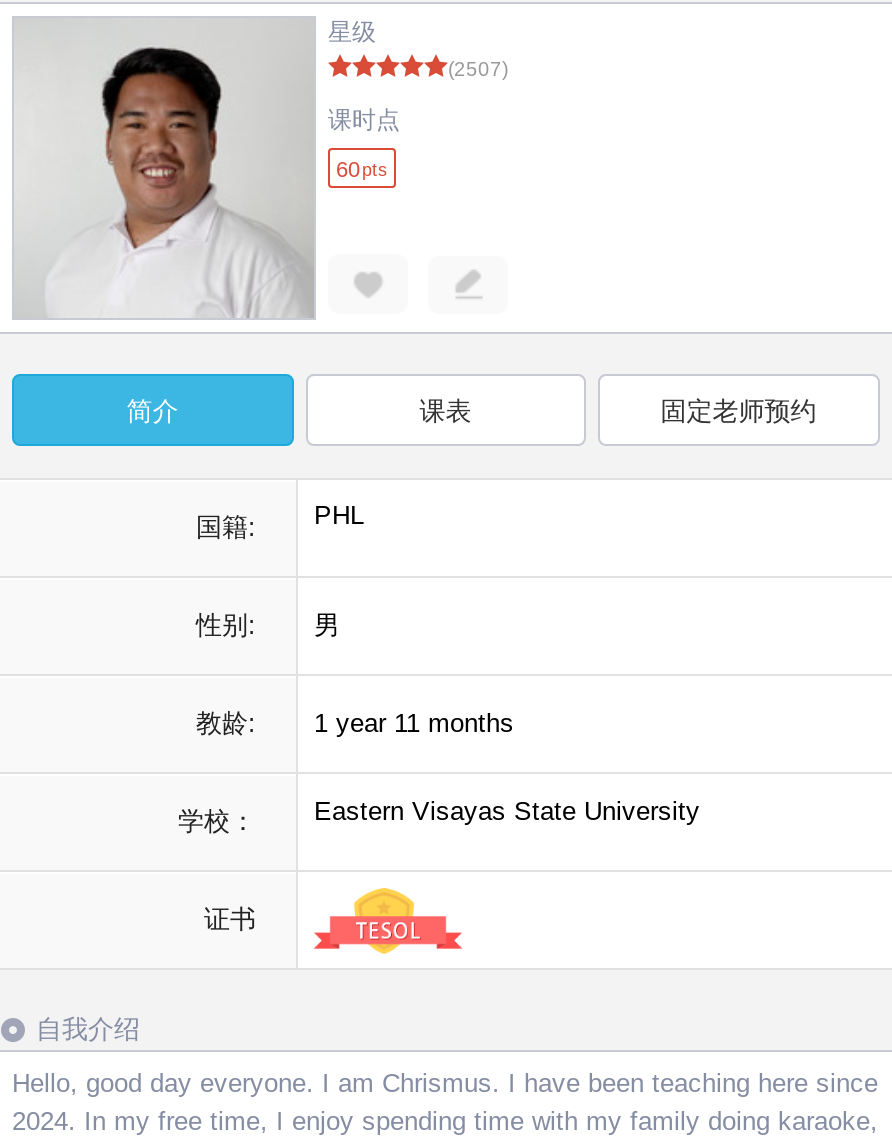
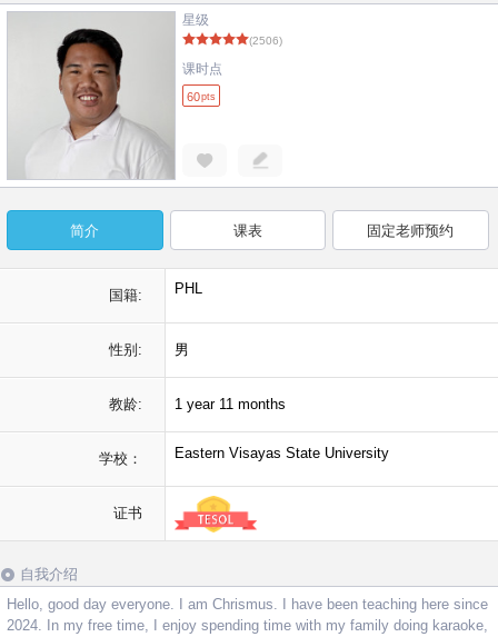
[448,58,508,80] (2507) -> [249,34,282,47] (2506)

